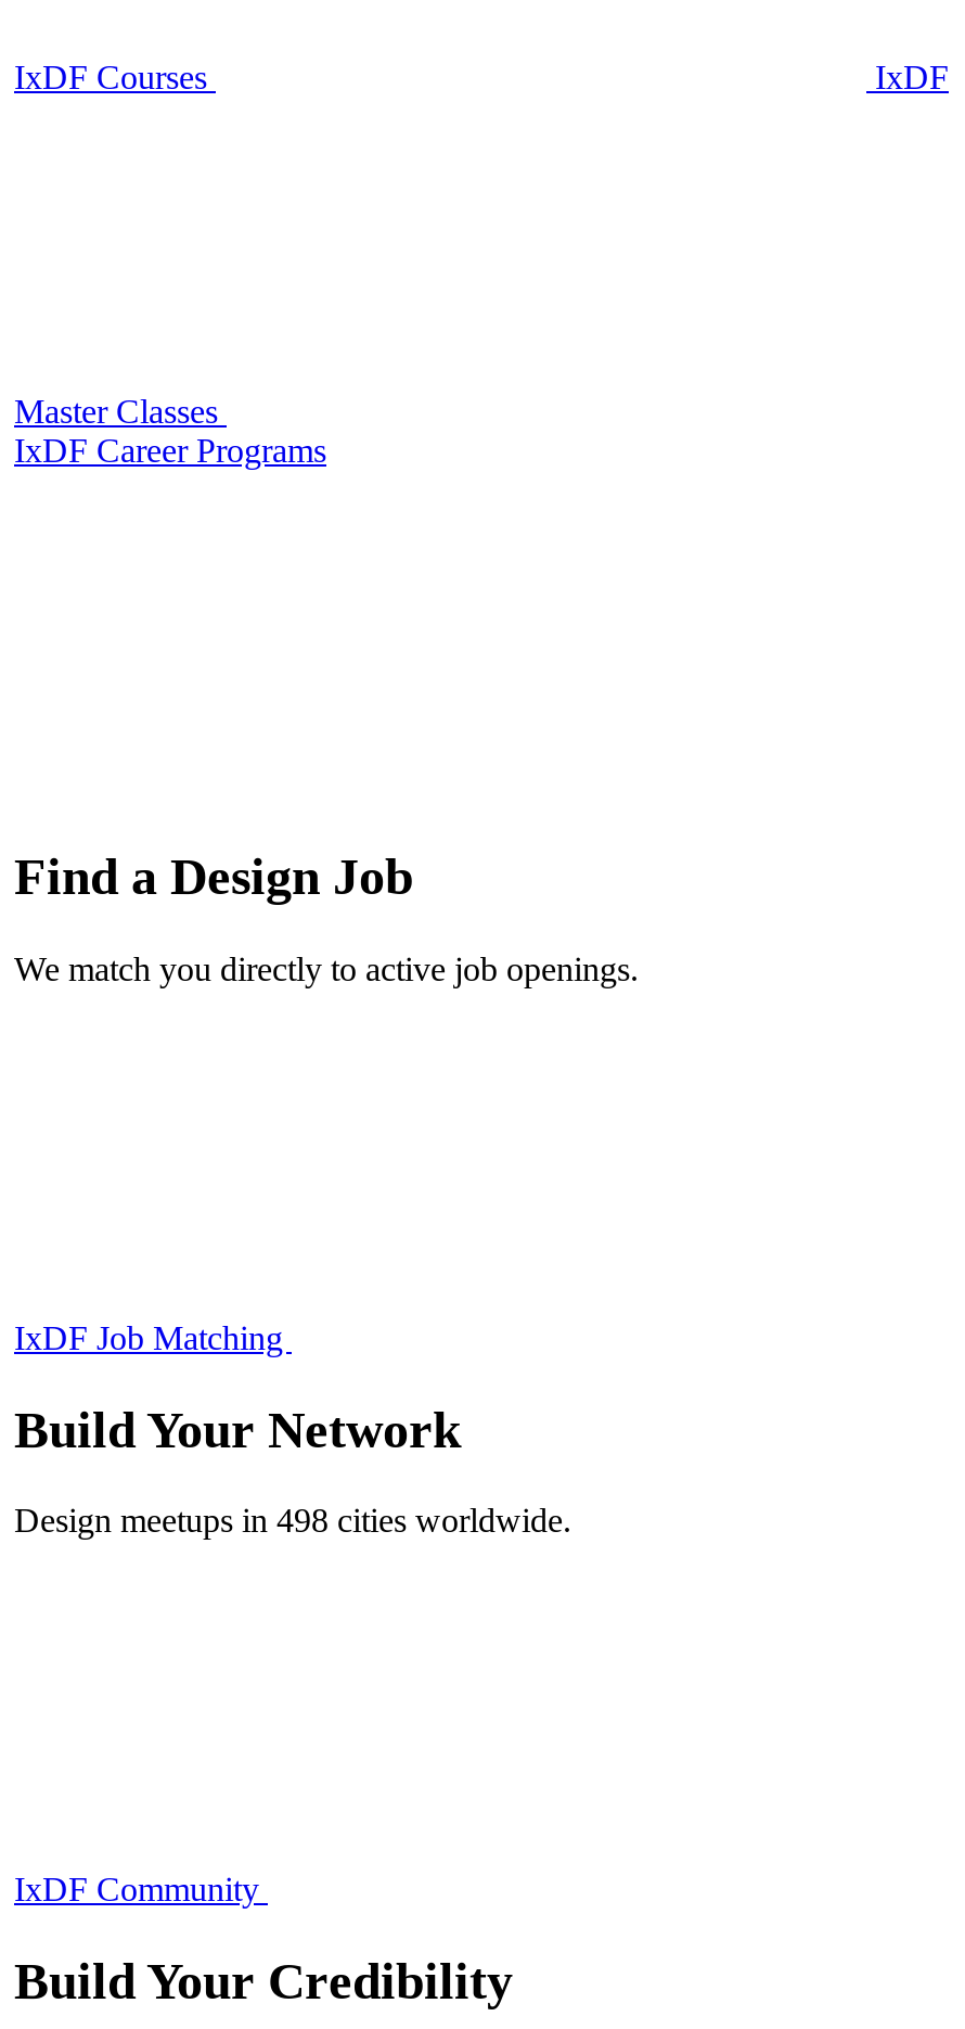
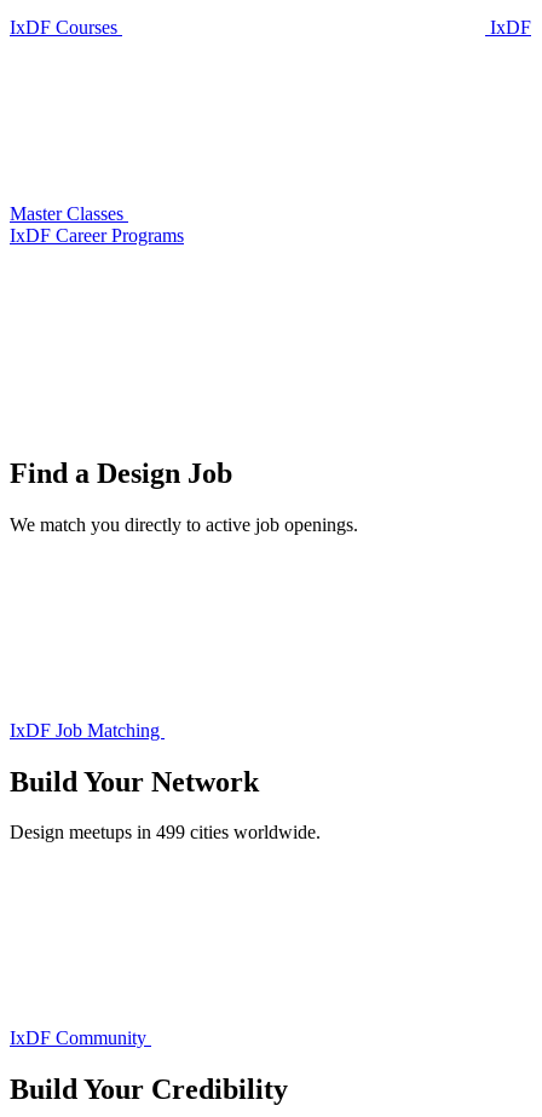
[14,1503,571,1539] Design meetups in 498 cities worldwide. -> [10,822,321,843] Design meetups in 499 cities worldwide.

